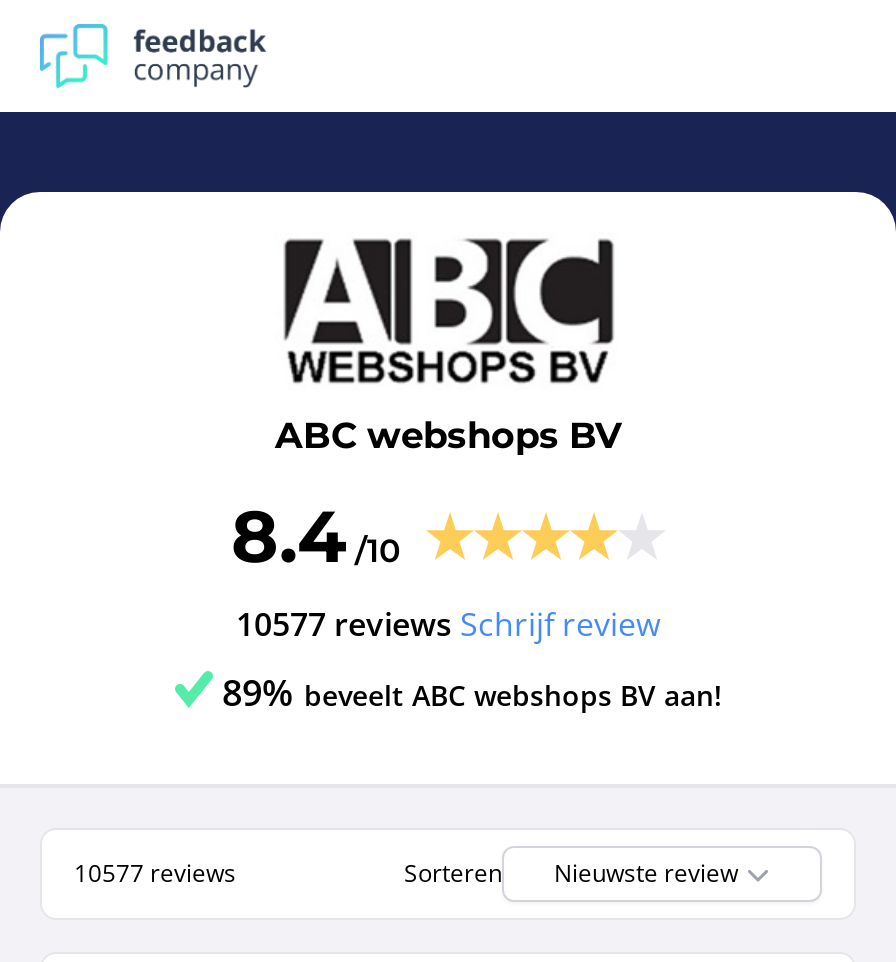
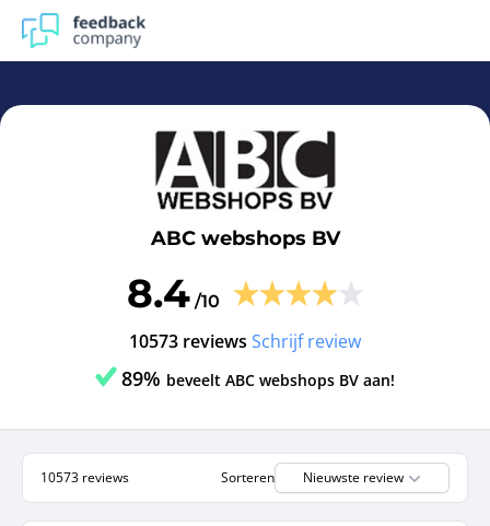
[236,602,660,646] 10577 reviews Schrijf review -> [129,329,361,353] 10573 reviews Schrijf review
[74,856,236,890] 10577 reviews -> [40,468,129,487] 10573 reviews

